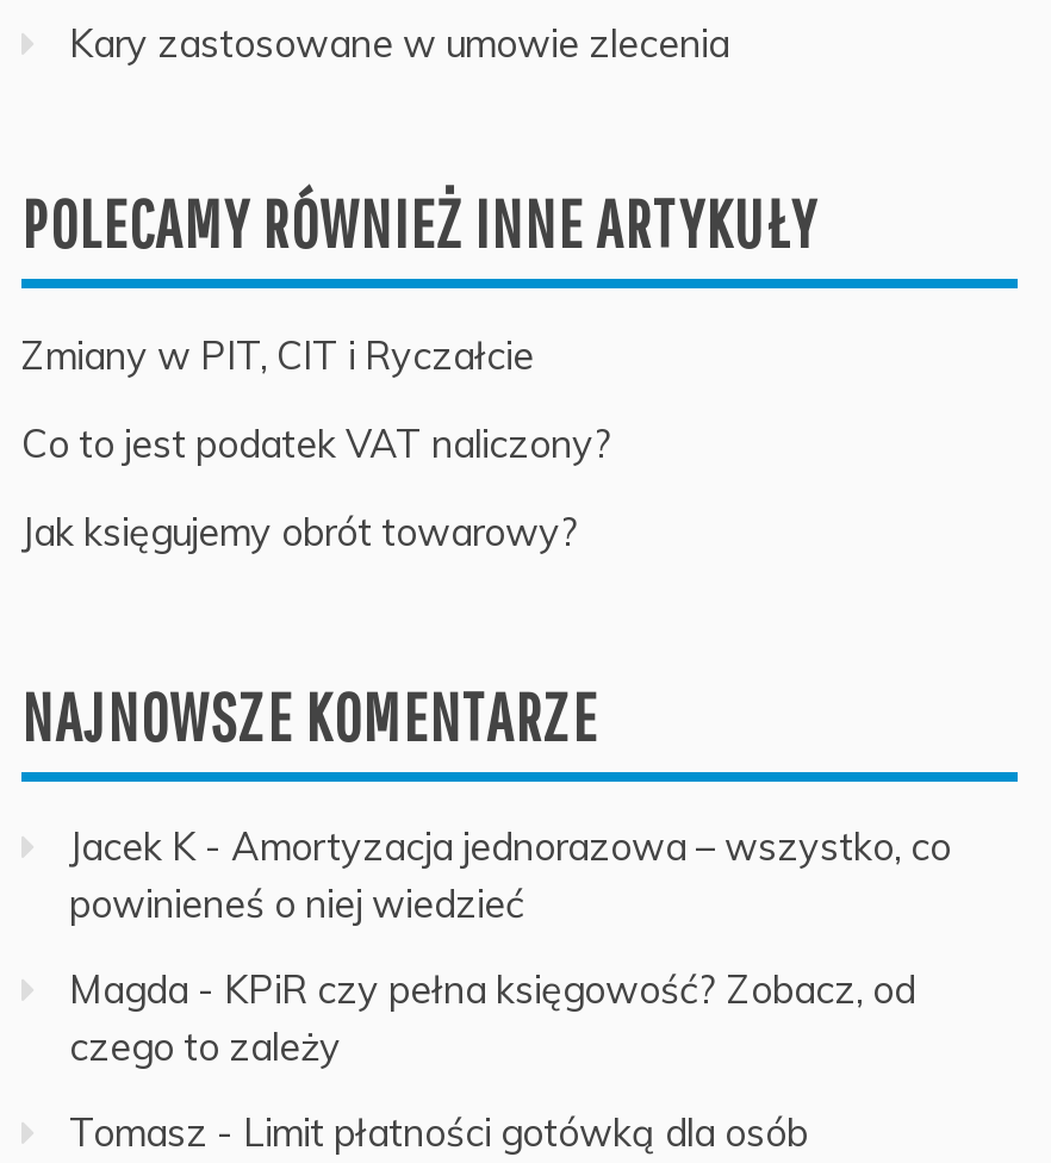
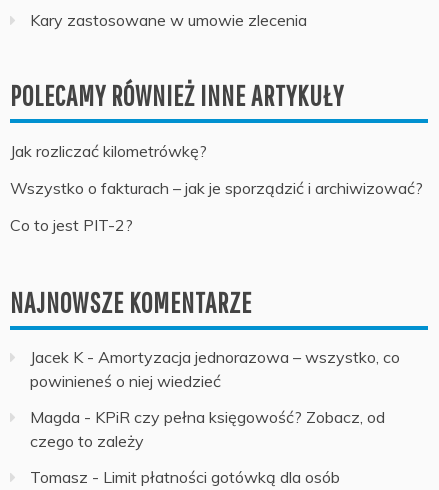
[21,332,534,380] Zmiany w PIT, CIT i Ryczałcie -> [10,141,207,161] Jak rozliczać kilometrówkę?
[21,420,612,468] Co to jest podatek VAT naliczony? -> [10,178,423,198] Wszystko o fakturach – jak je sporządzić i archiwizować?
[21,509,579,556] Jak księgujemy obrót towarowy? -> [10,215,133,235] Co to jest PIT-2?

